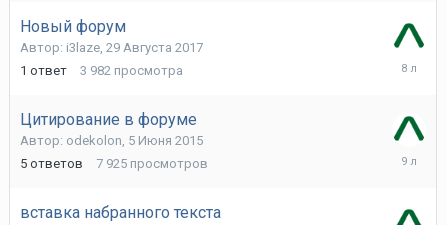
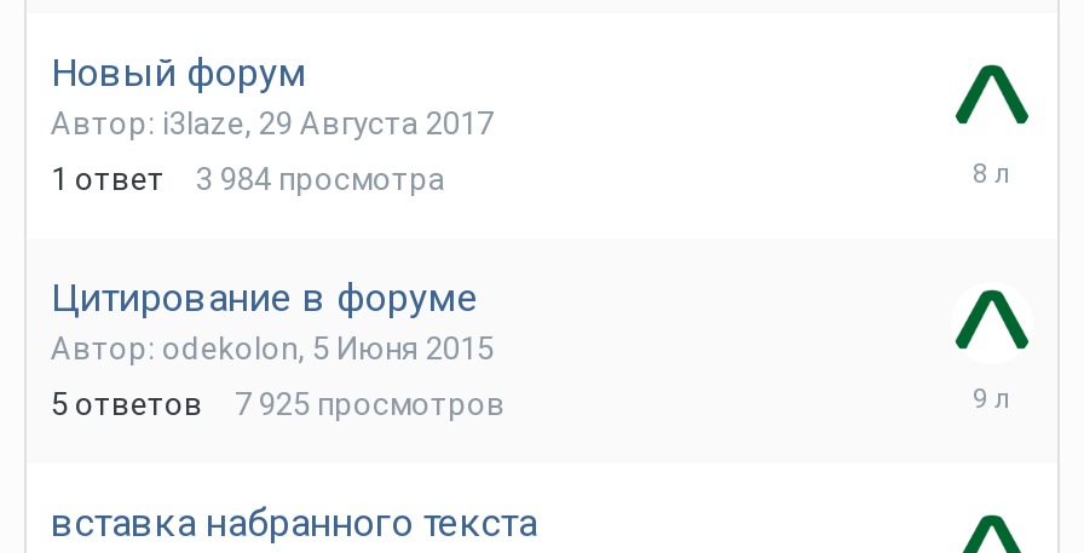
[20,63,183,78] 1 ответ 3 982 просмотра -> [51,162,445,198] 1 ответ 3 984 просмотра

